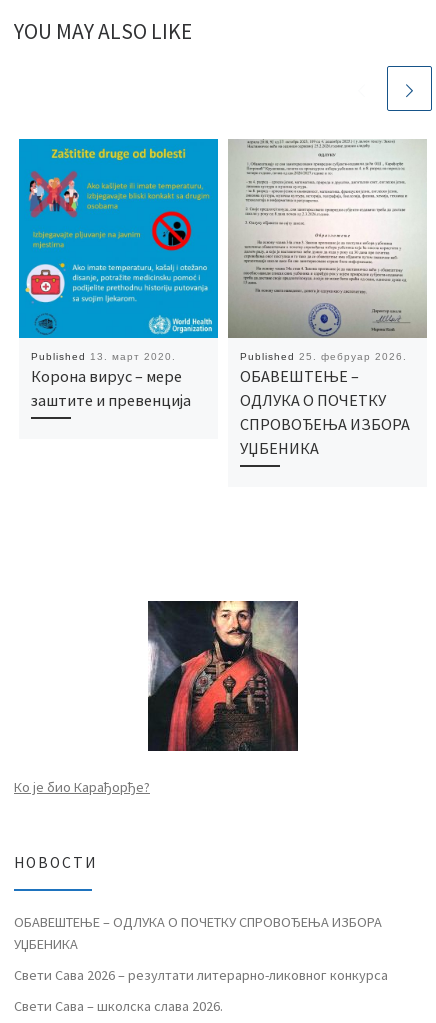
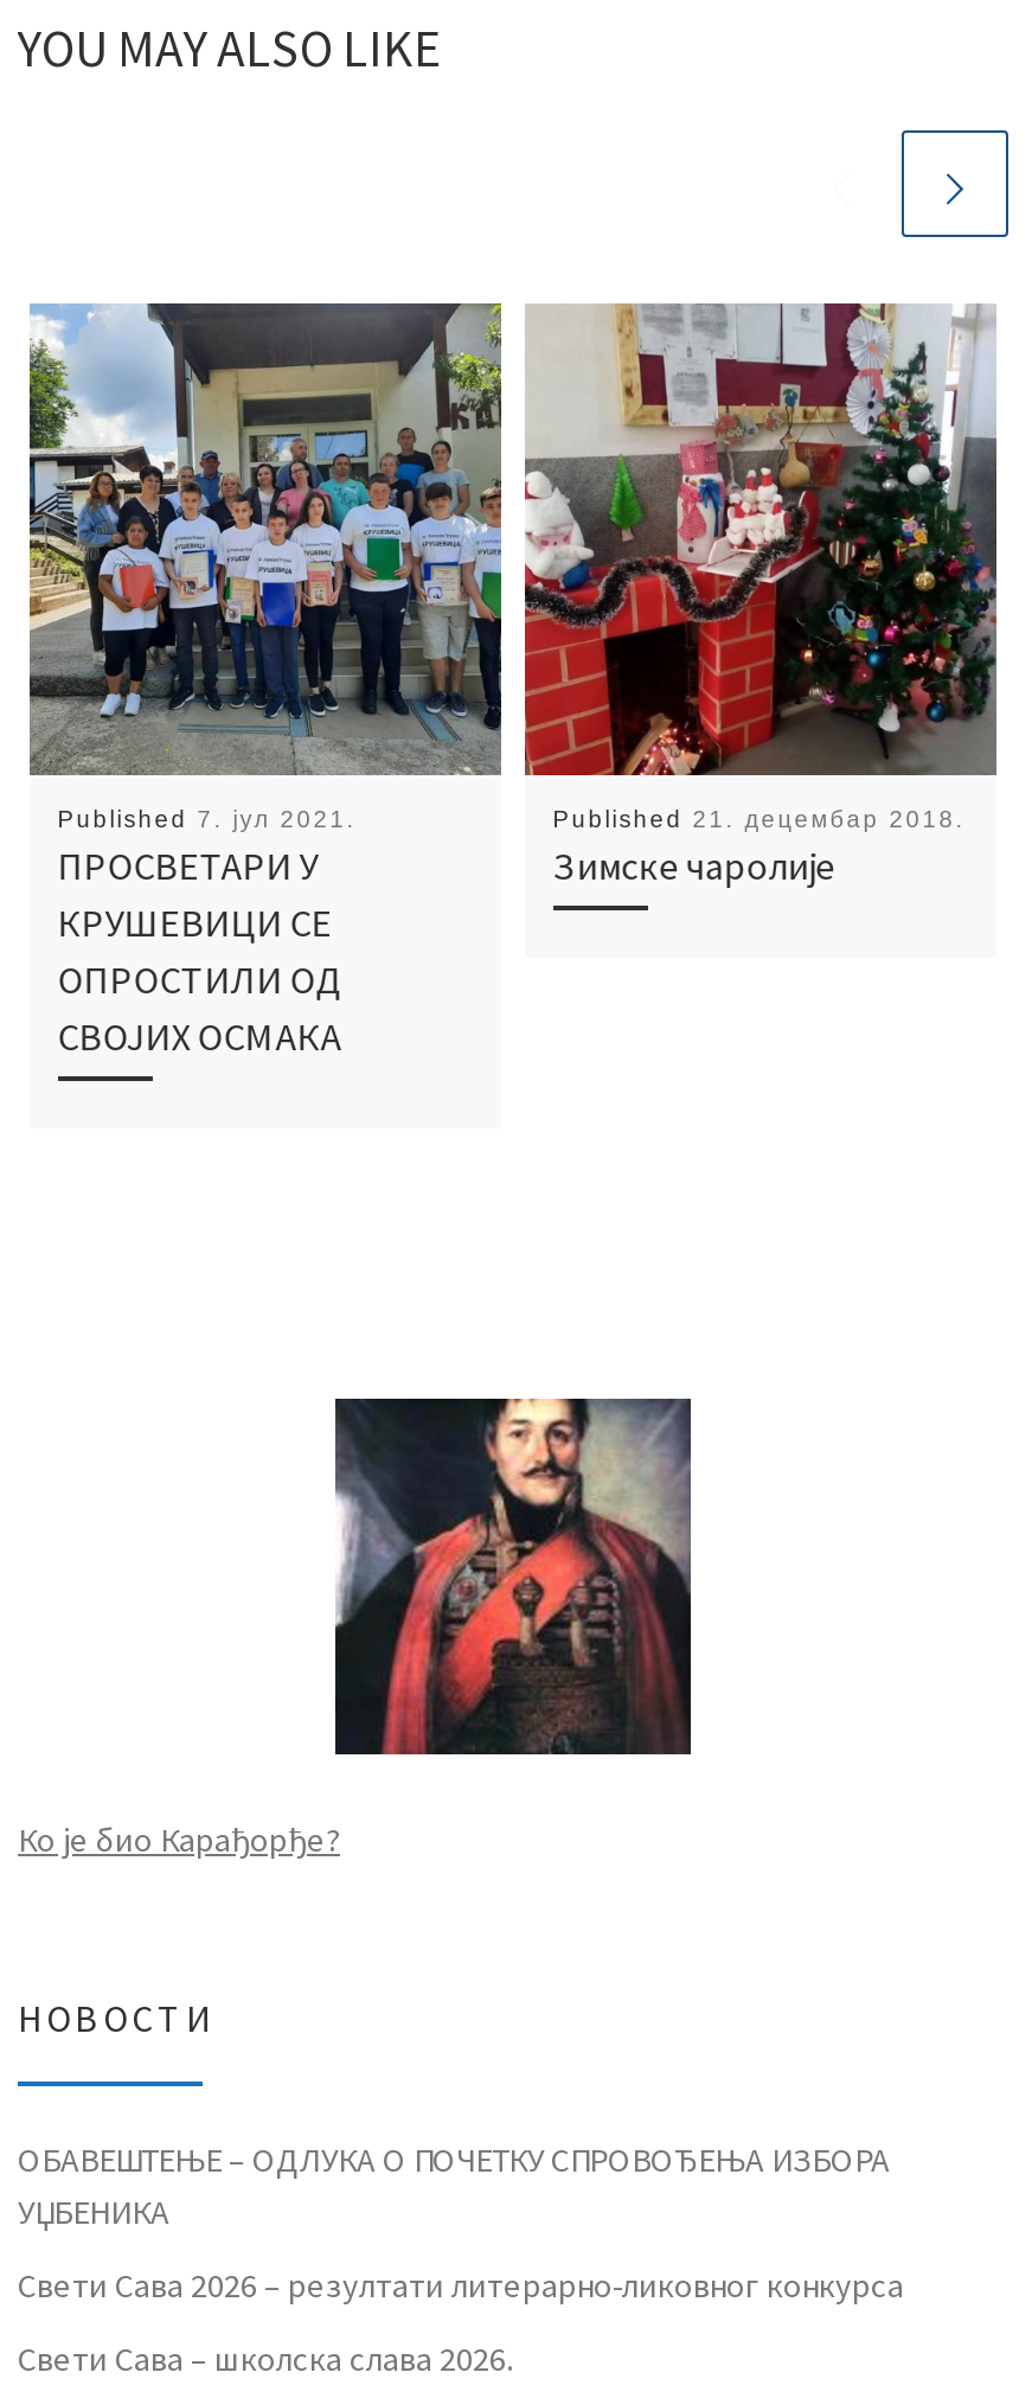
[18,138,219,410] [image] | Published 13. март 2020. | Корона вирус – мере | заштите и превенција -> [27,301,504,1061] [image] | Published 7. јул 2021. | ПРОСВЕТАРИ У | КРУШЕВИЦИ СЕ | ОПРОСТИЛИ ОД | СВОЈИХ ОСМАКА
[228,139,427,458] [image] | Published 25. фебруар 2026. | ОБАВЕШТЕЊЕ – | ОДЛУКА О ПОЧЕТКУ | СПРОВОЂЕЊА ИЗБОРА | УЏБЕНИКА -> [523,301,999,890] [image] | Published 21. децембар 2018. | Зимске чаролије

